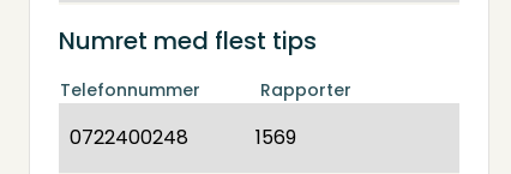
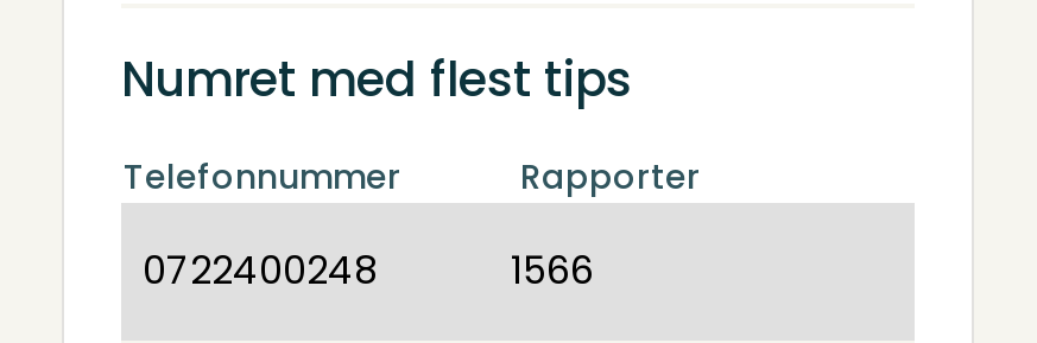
[256,124,296,151] 1569 -> [511,243,594,298] 1566

